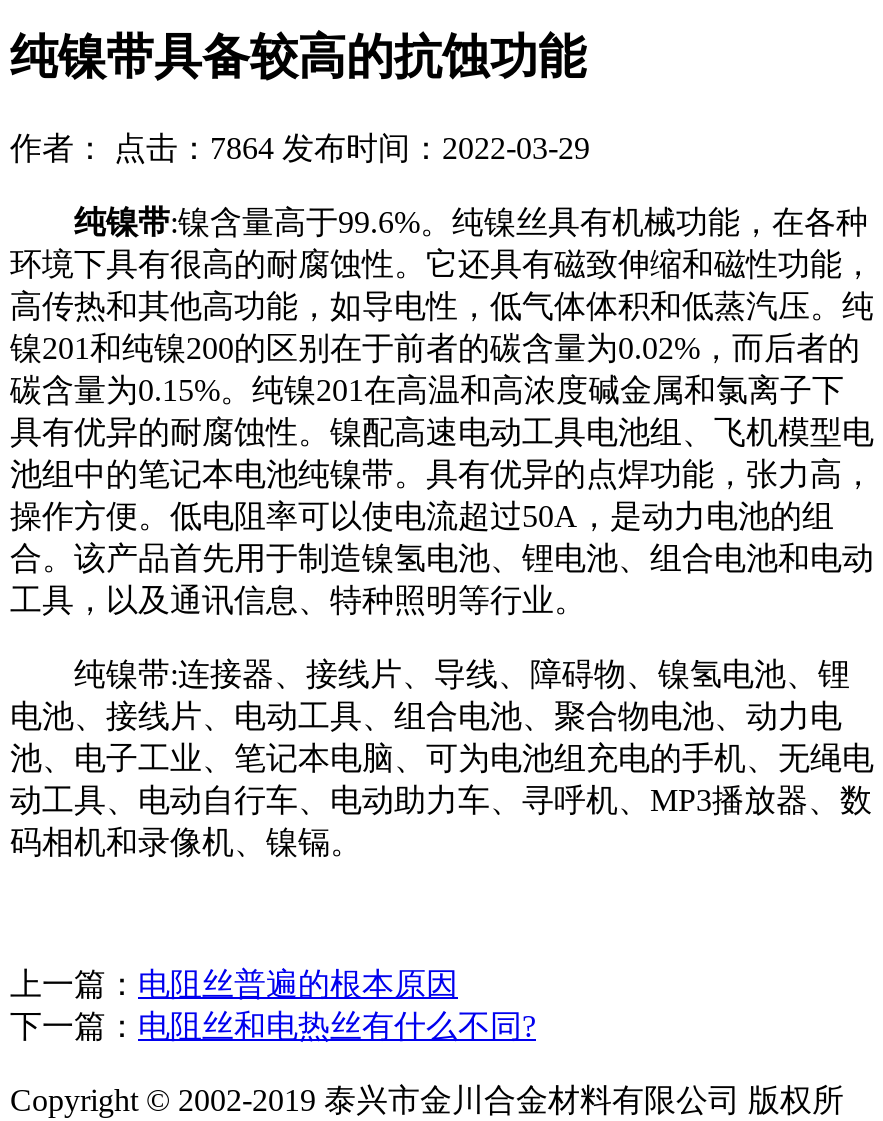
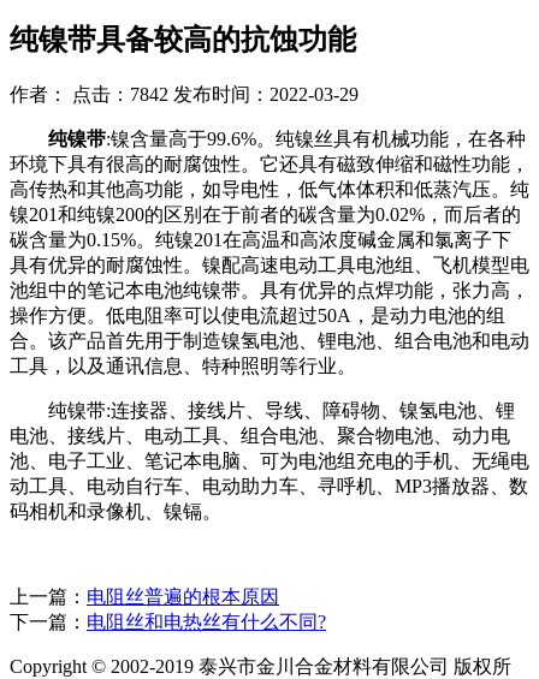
[10,131,590,165] 作者： 点击：7864 发布时间：2022-03-29 -> [10,84,359,105] 作者： 点击：7842 发布时间：2022-03-29

